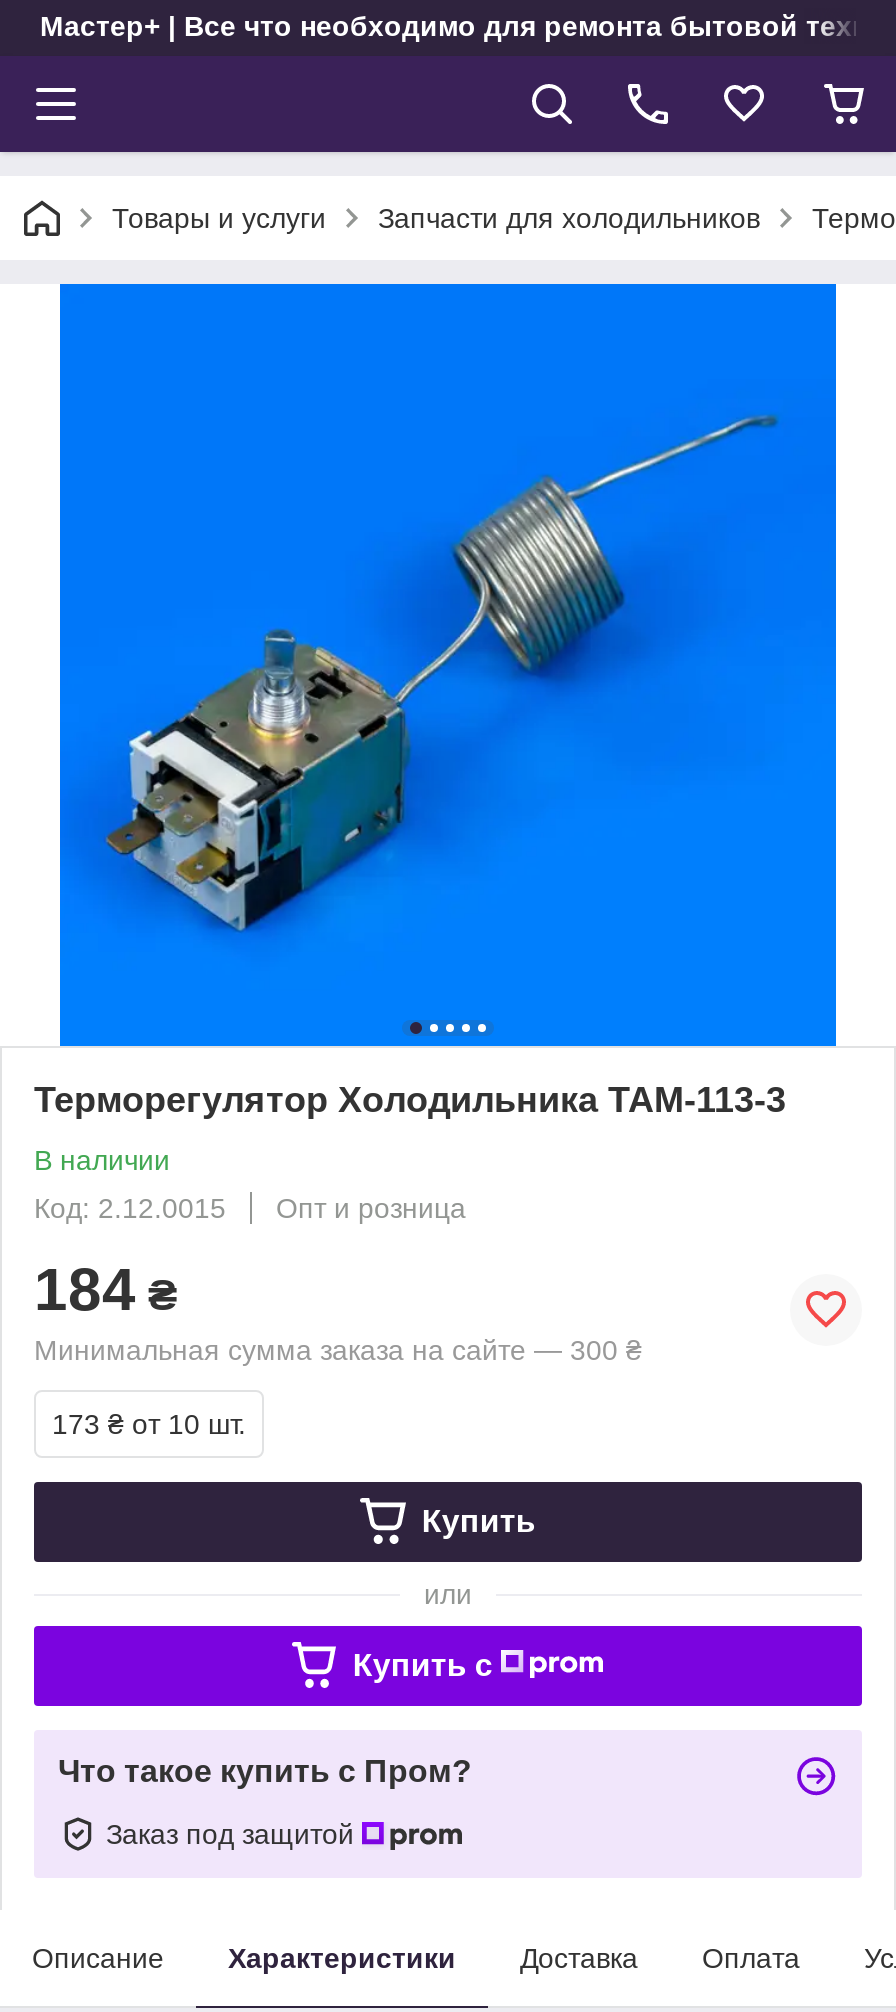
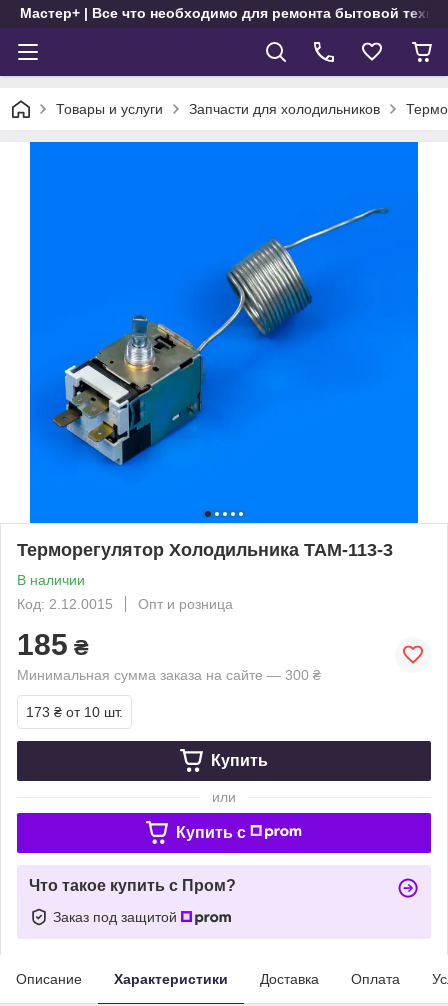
[34,1256,178,1322] 184 ₴ -> [17,628,89,661] 185 ₴

